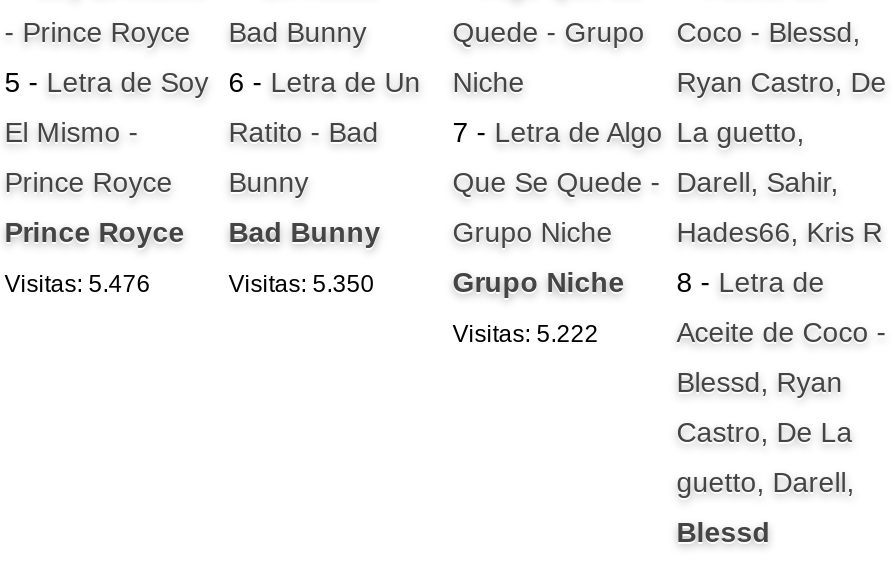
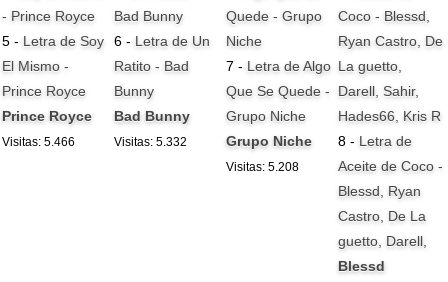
[4,269,150,297] Visitas: 5.476 -> [2,135,75,149] Visitas: 5.466
[228,269,374,297] Visitas: 5.350 -> [114,135,187,149] Visitas: 5.332
[452,319,598,347] Visitas: 5.222 -> [226,160,299,174] Visitas: 5.208

